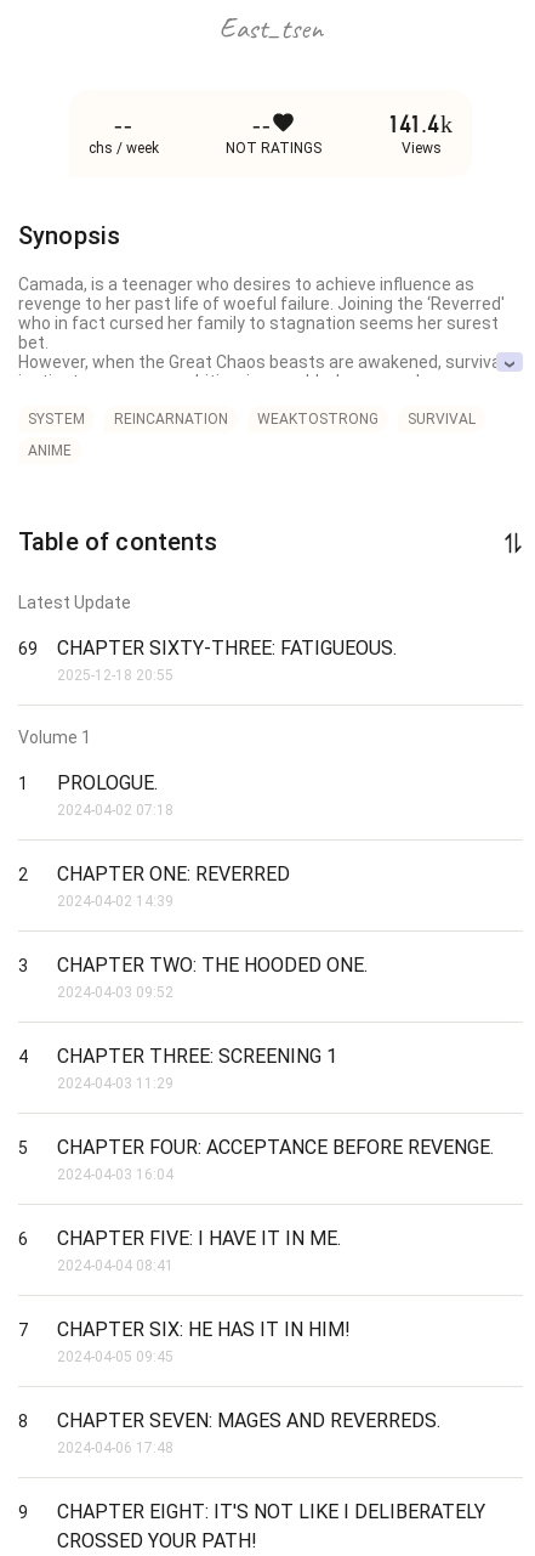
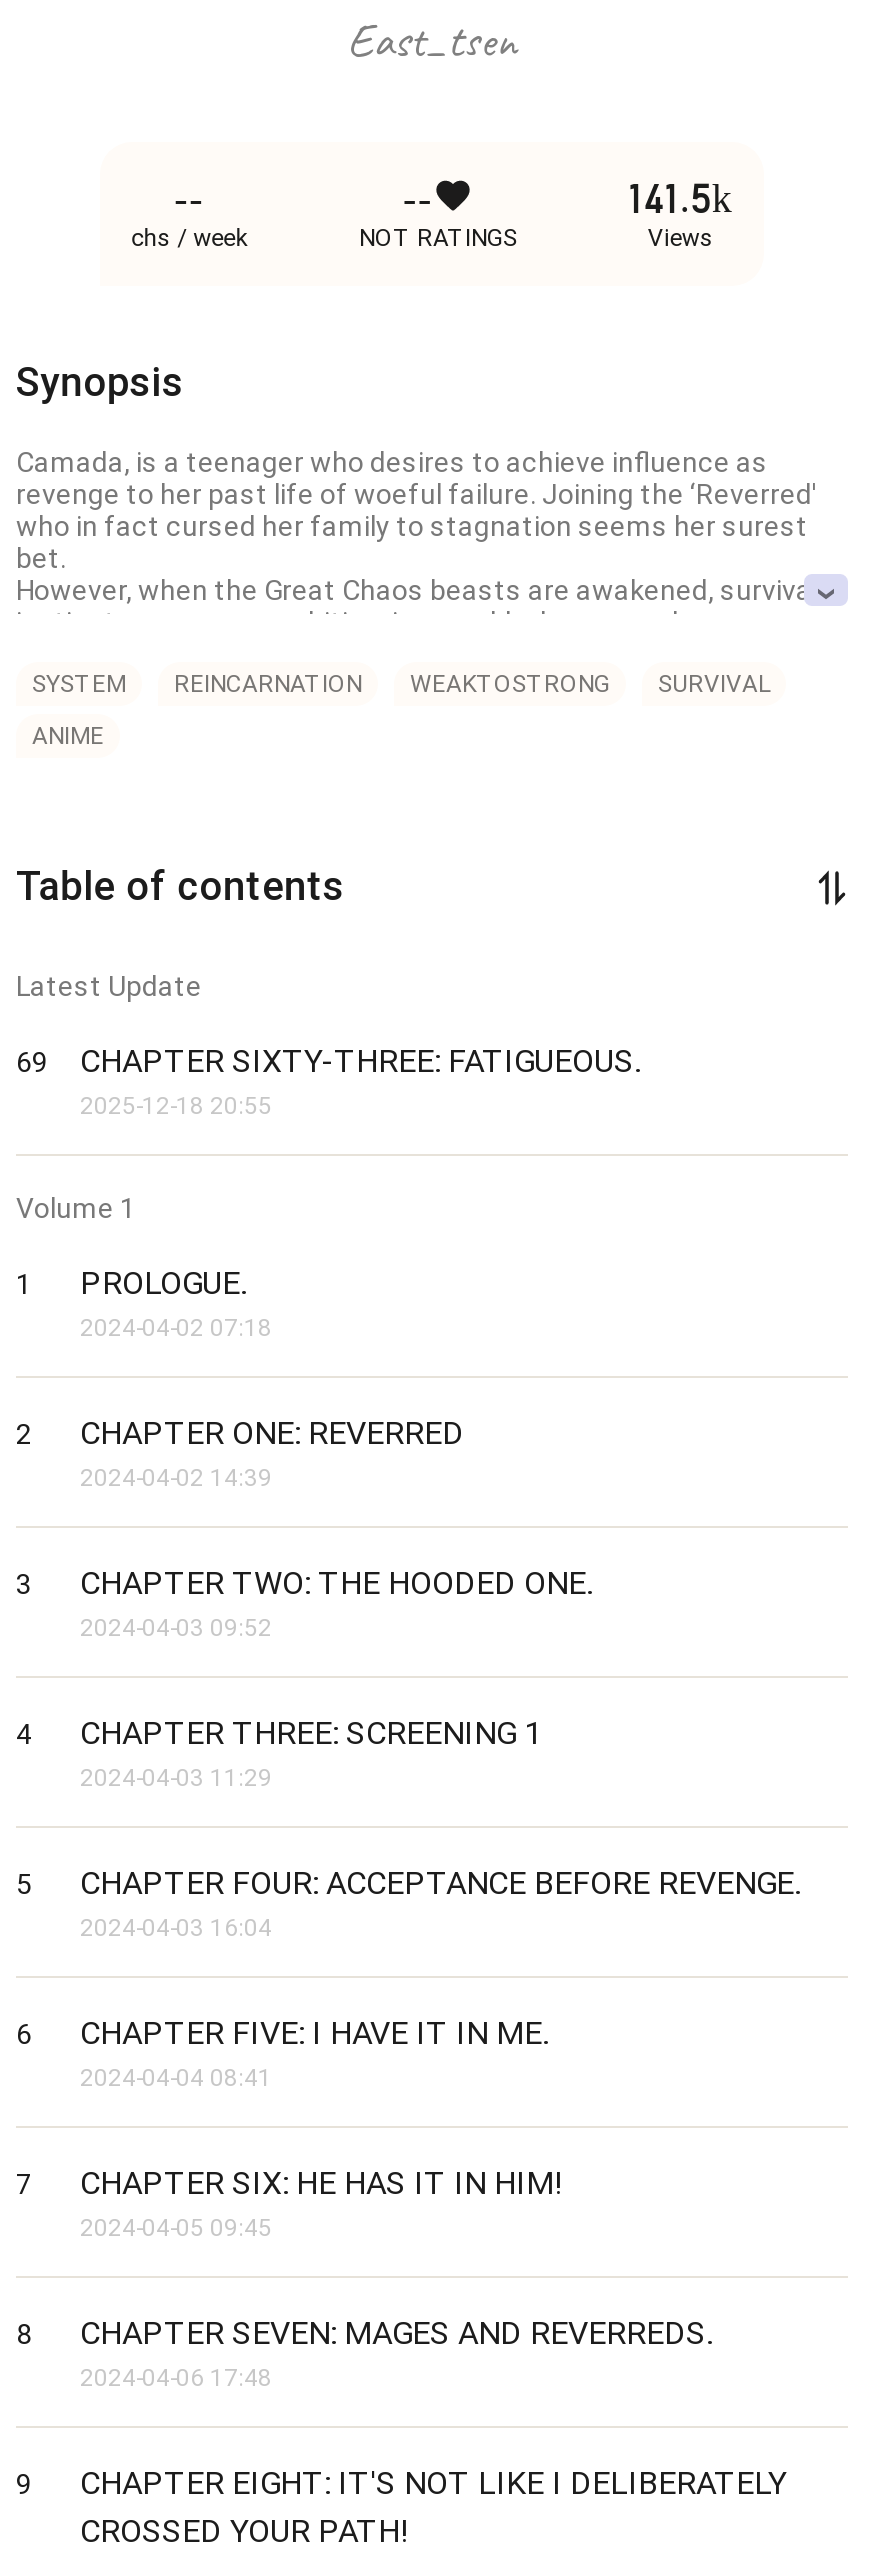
[390,109,453,138] 141.4k -> [629,173,733,221] 141.5k

